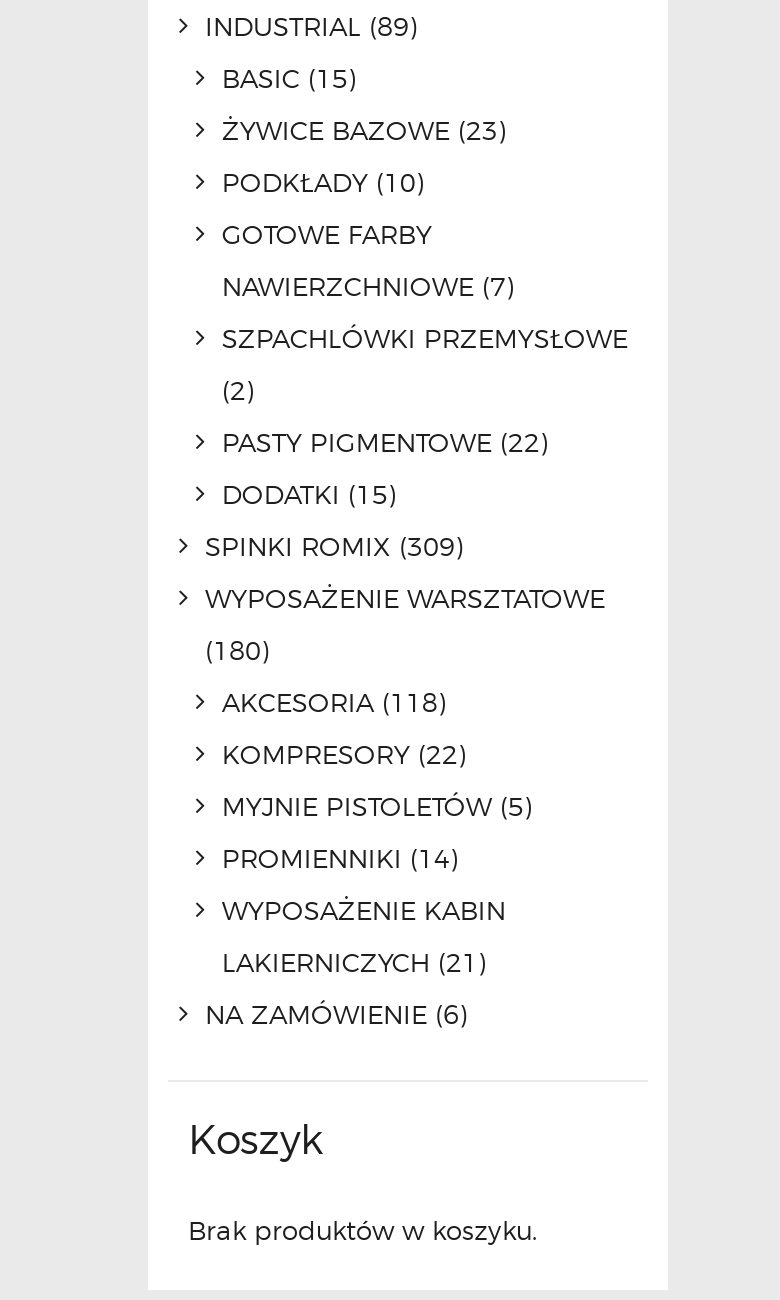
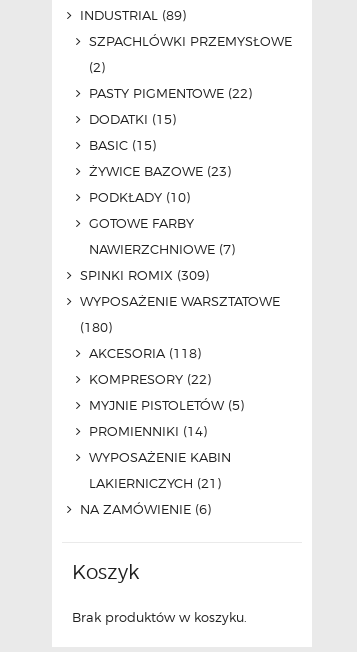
moved [222,62,514,302] -> [89,137,235,257]: BASIC (15) | ŻYWICE BAZOWE (23) | PODKŁADY (10) | GOTOWE FARBY | NAWIERZCHNIOWE (7)
moved [222,322,628,510] -> [89,33,292,127]: SZPACHLÓWKI PRZEMYSŁOWE | (2) | PASTY PIGMENTOWE (22) | DODATKI (15)

